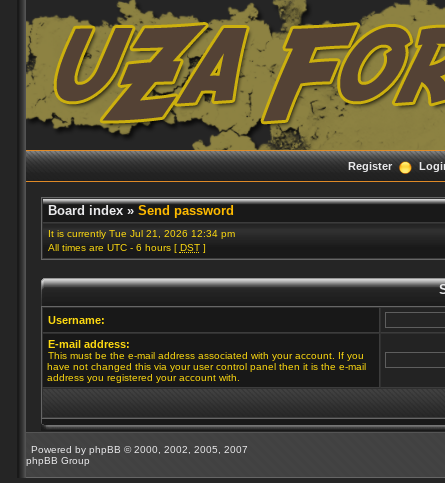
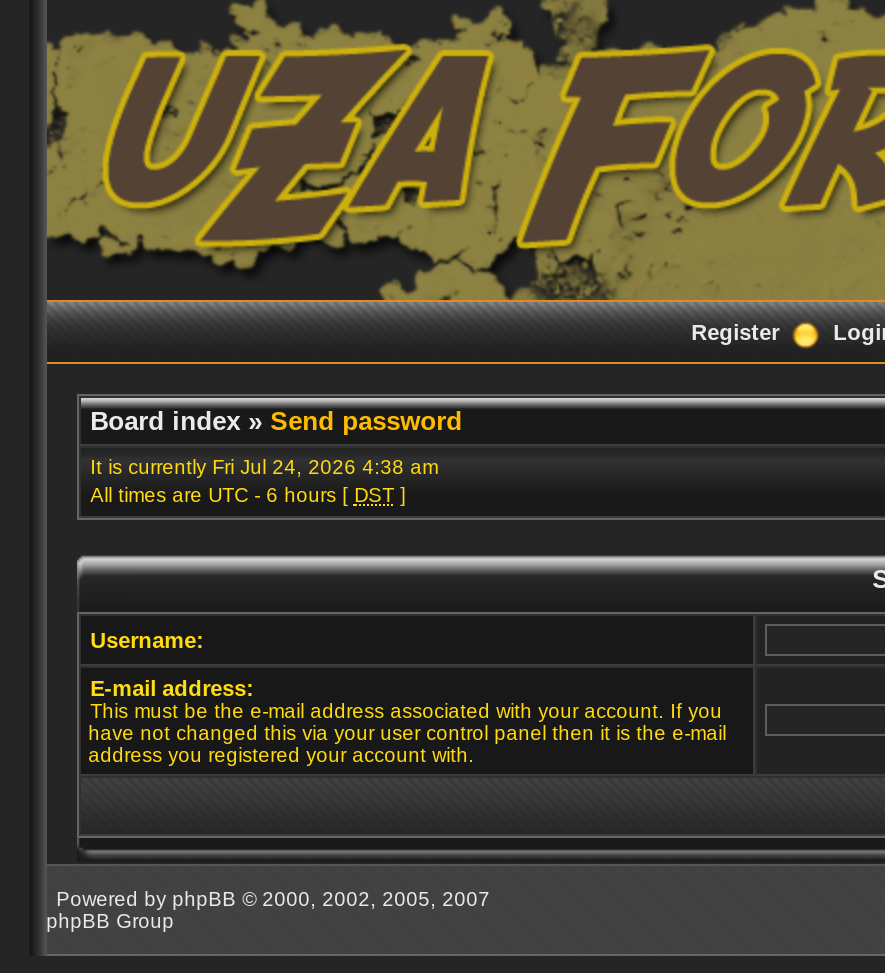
[48,228,235,239] It is currently Tue Jul 21, 2026 12:34 pm -> [90,456,438,478] It is currently Fri Jul 24, 2026 4:38 am

